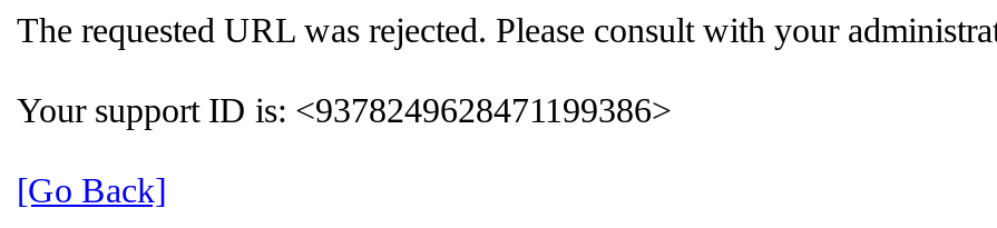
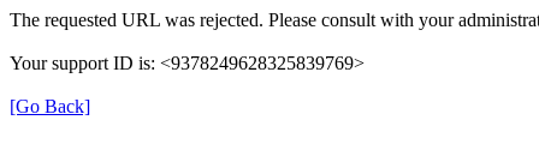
[17,91,672,129] Your support ID is: <9378249628471199386> -> [10,53,365,73] Your support ID is: <9378249628325839769>

